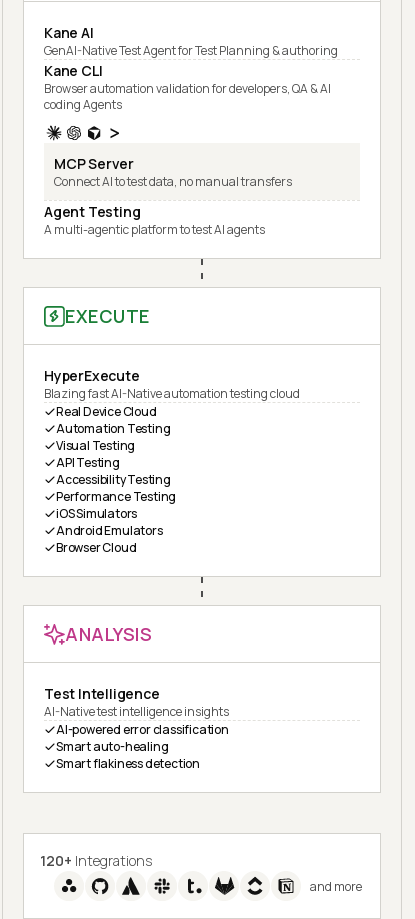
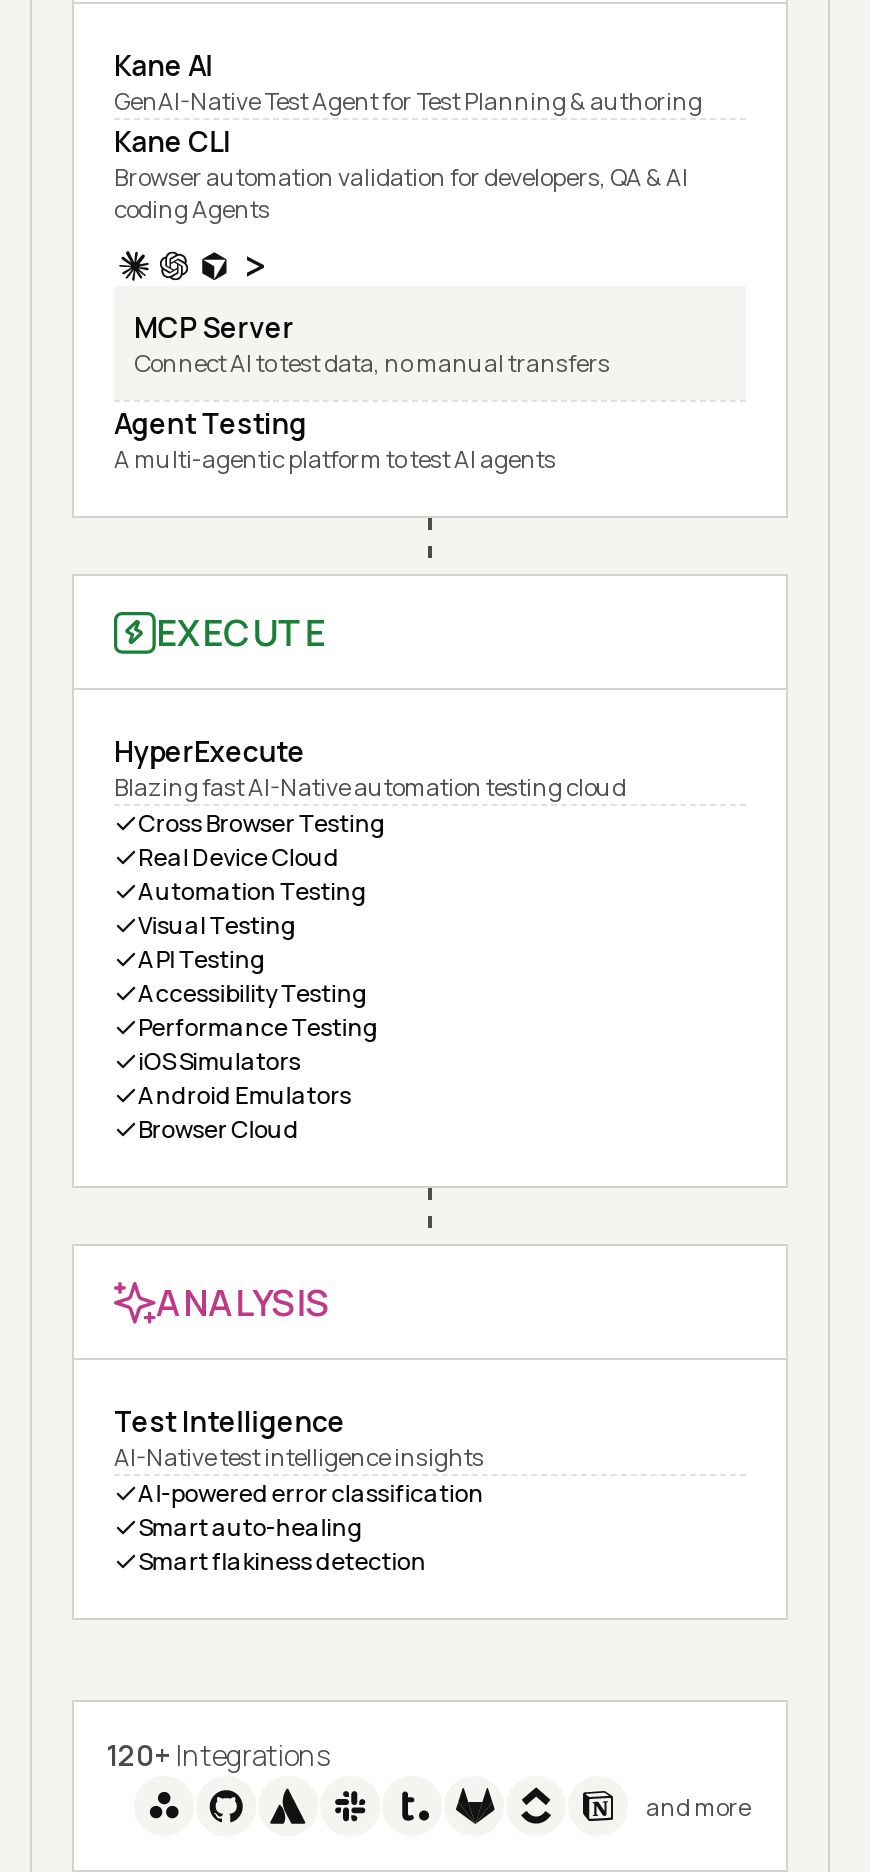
none -> [138,806,386,840] Cross Browser Testing

